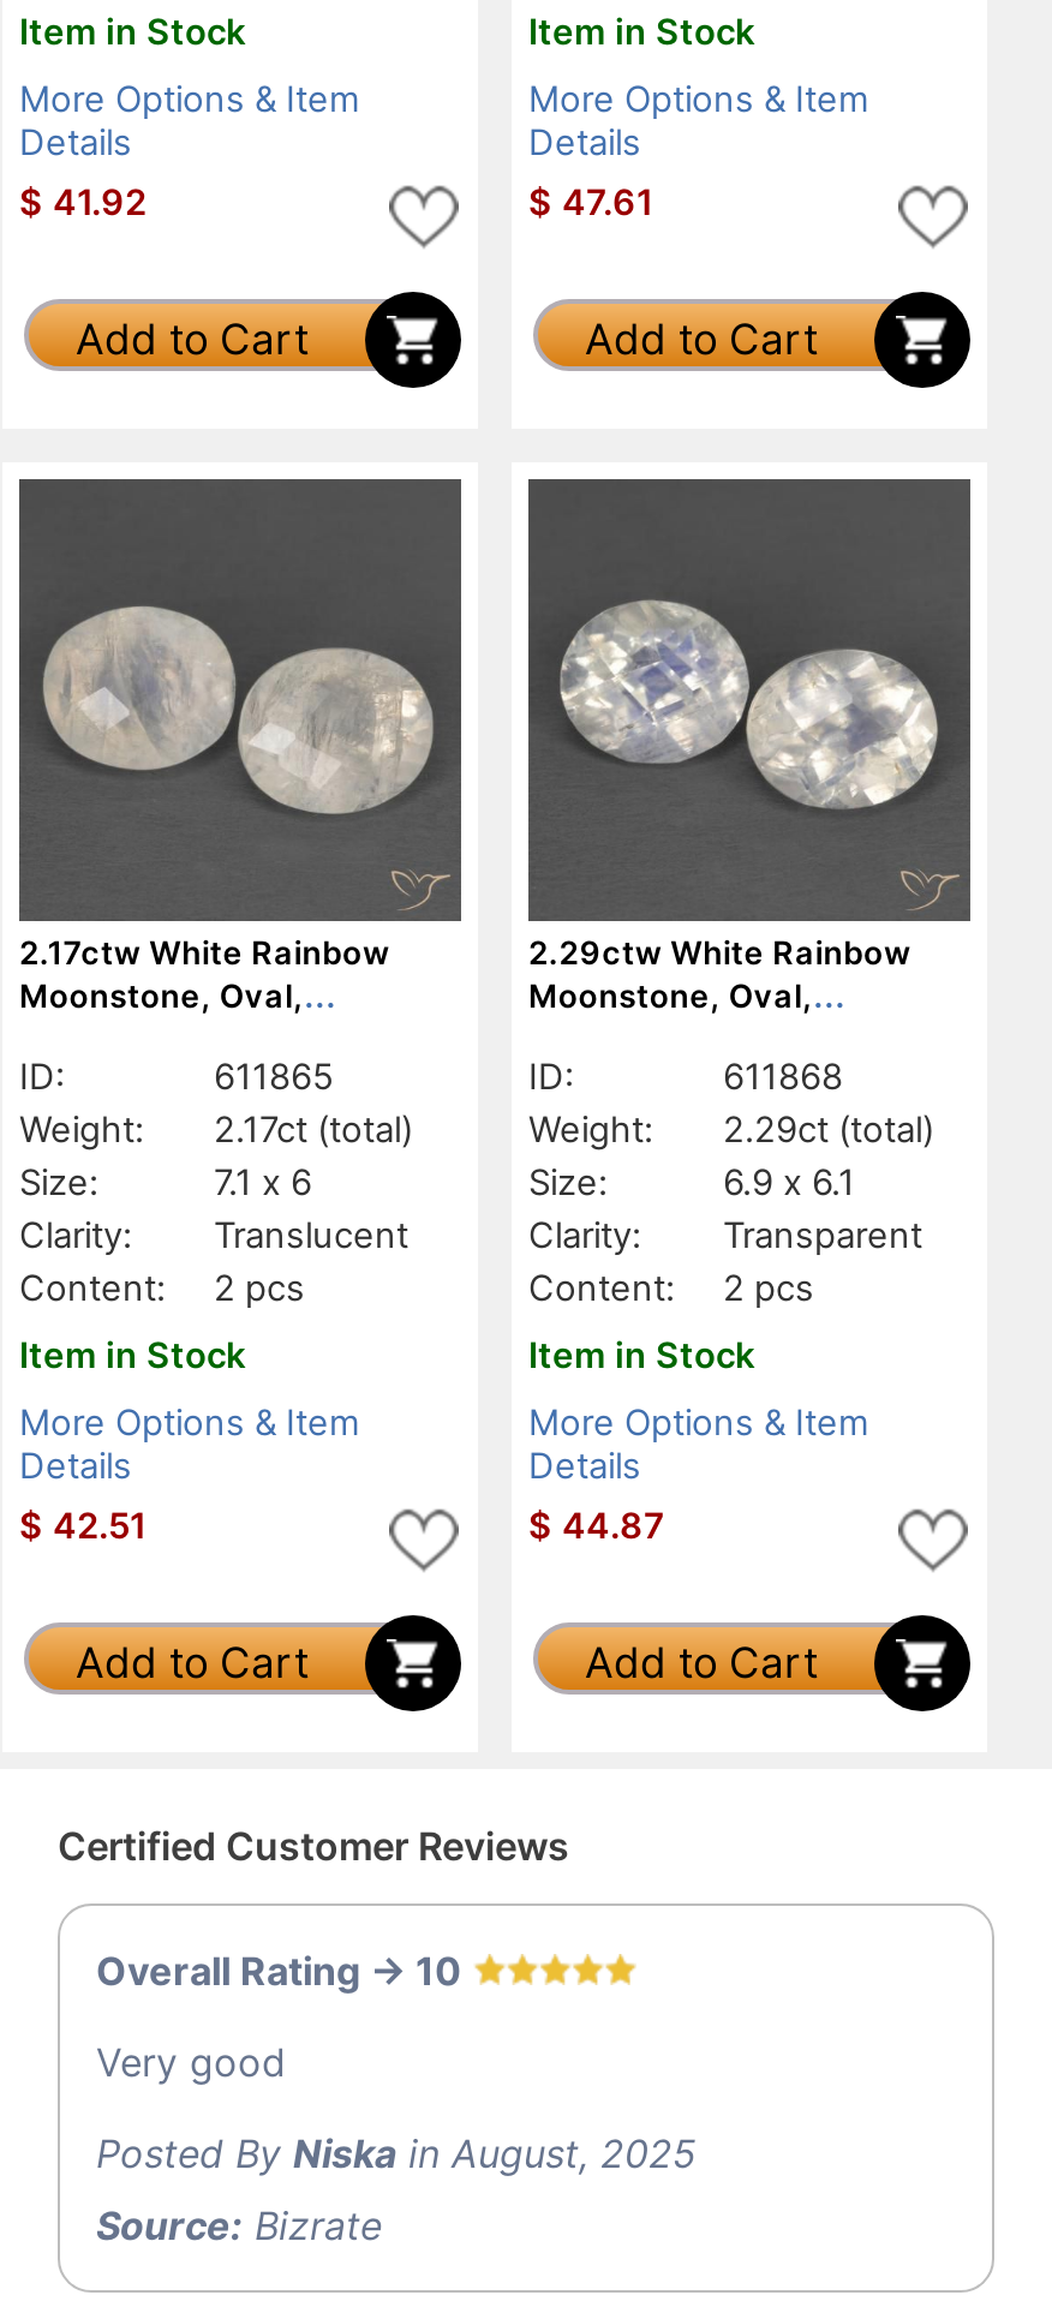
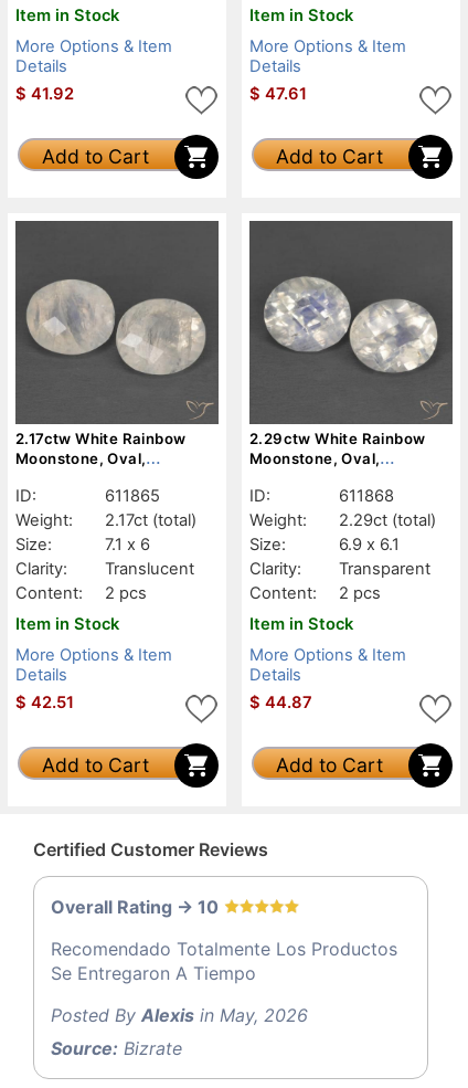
[96,2037,286,2085] Very good -> [51,937,397,984] Recomendado Totalmente Los Productos | Se Entregaron A Tiempo
[96,2128,697,2176] Posted By Niska in August, 2025 -> [51,1004,308,1026] Posted By Alexis in May, 2026

